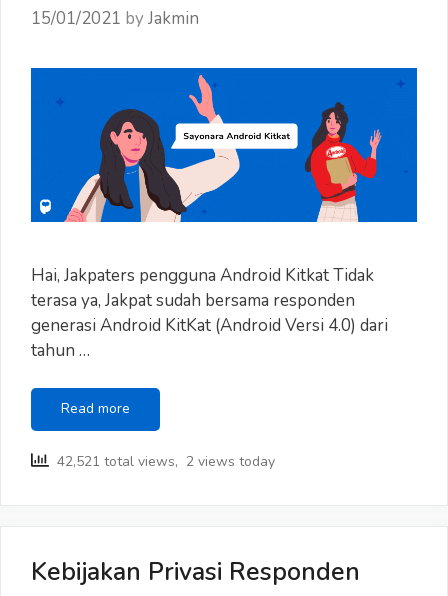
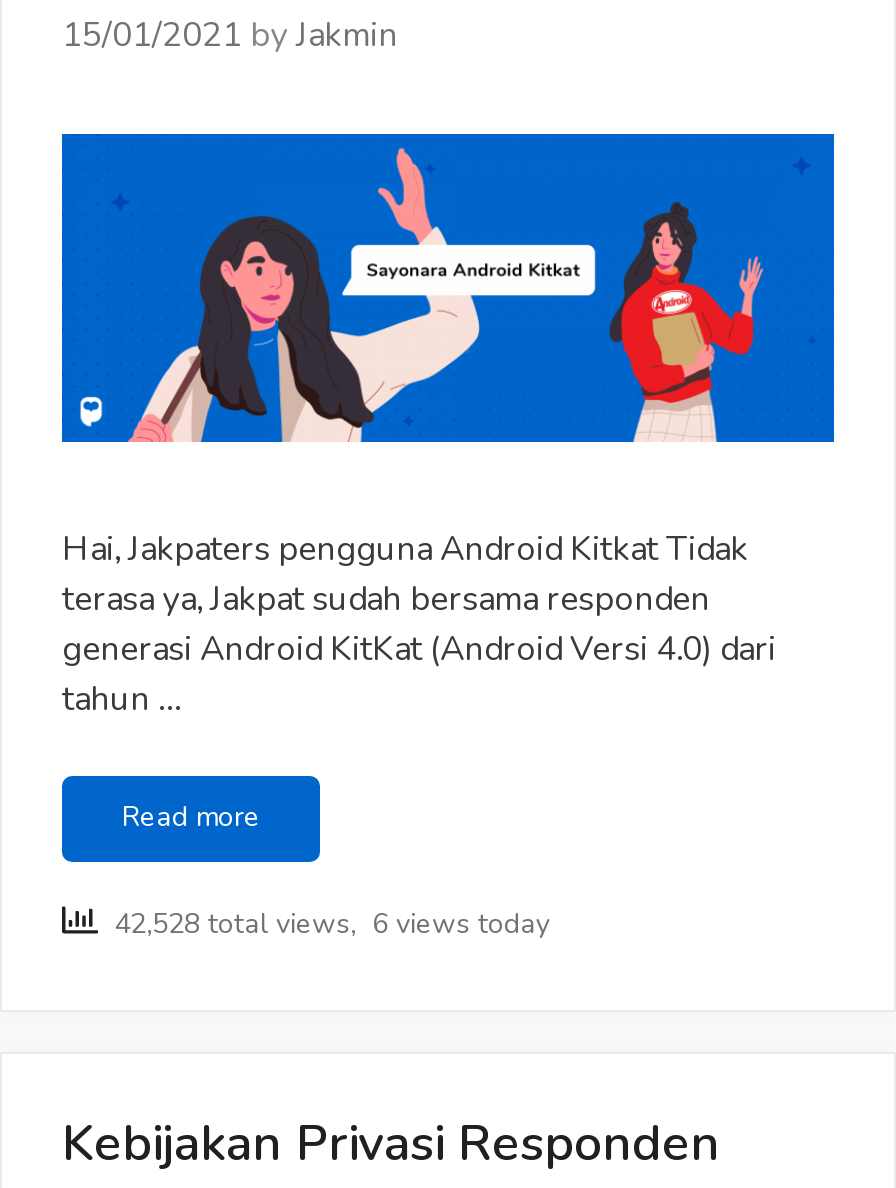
[49,453,275,472] 42,521 total views, 2 views today -> [98,904,550,942] 42,528 total views, 6 views today

